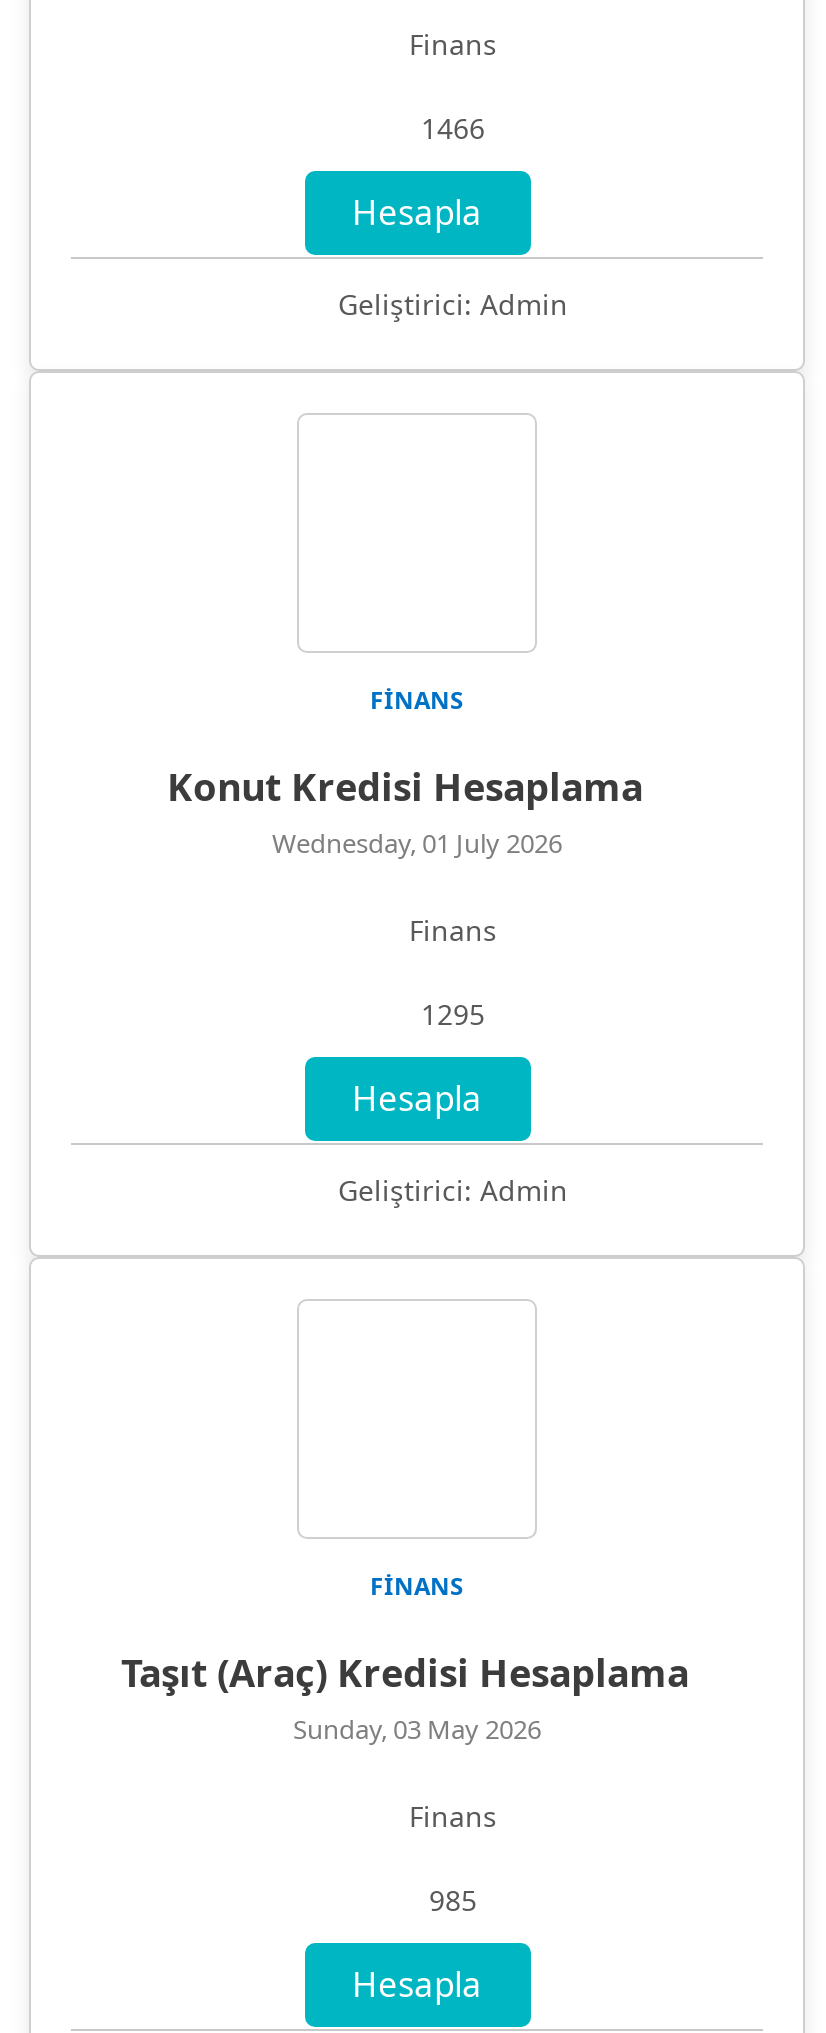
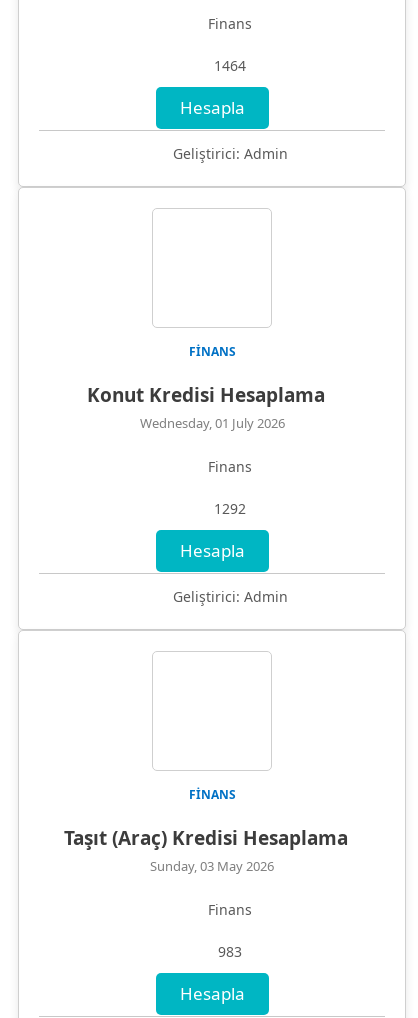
[421,109,485,147] 1466 -> [214,56,246,75] 1464
[421,995,485,1033] 1295 -> [214,499,246,518] 1292
[429,1881,477,1919] 985 -> [218,942,242,961] 983

